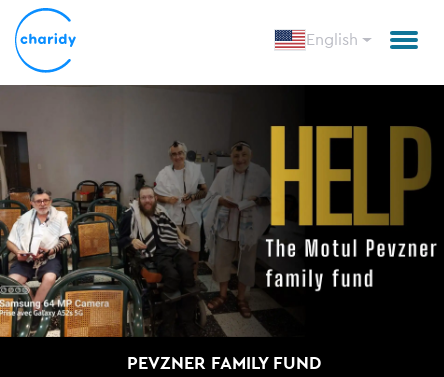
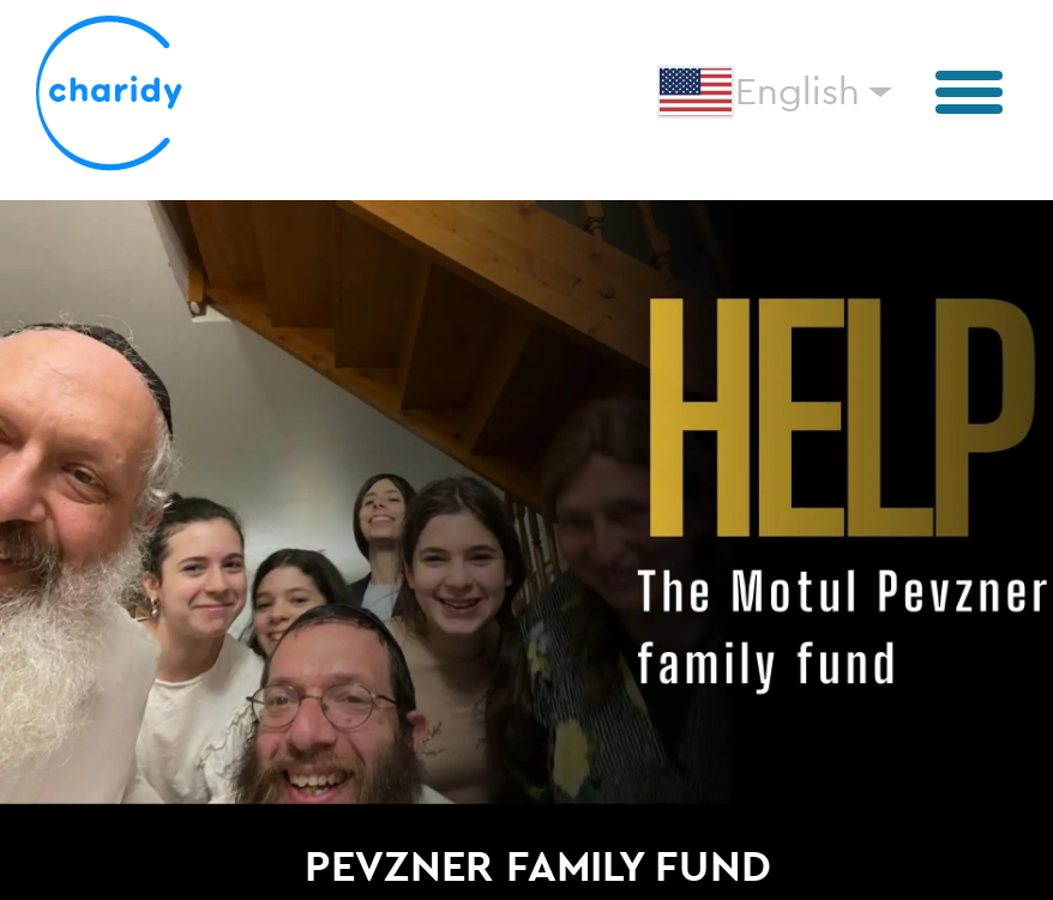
[3,85,269,338] [image] -> [7,200,648,807] [image]

